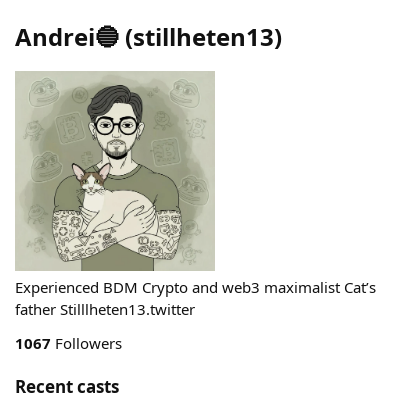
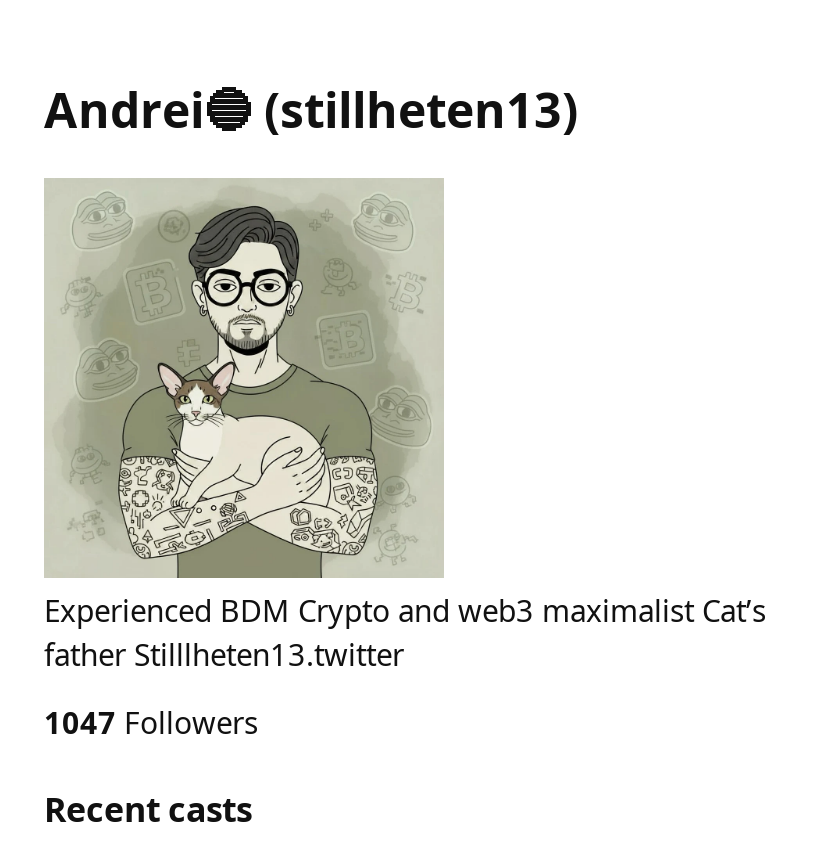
[15,333,122,353] 1067 Followers -> [44,702,258,742] 1047 Followers

